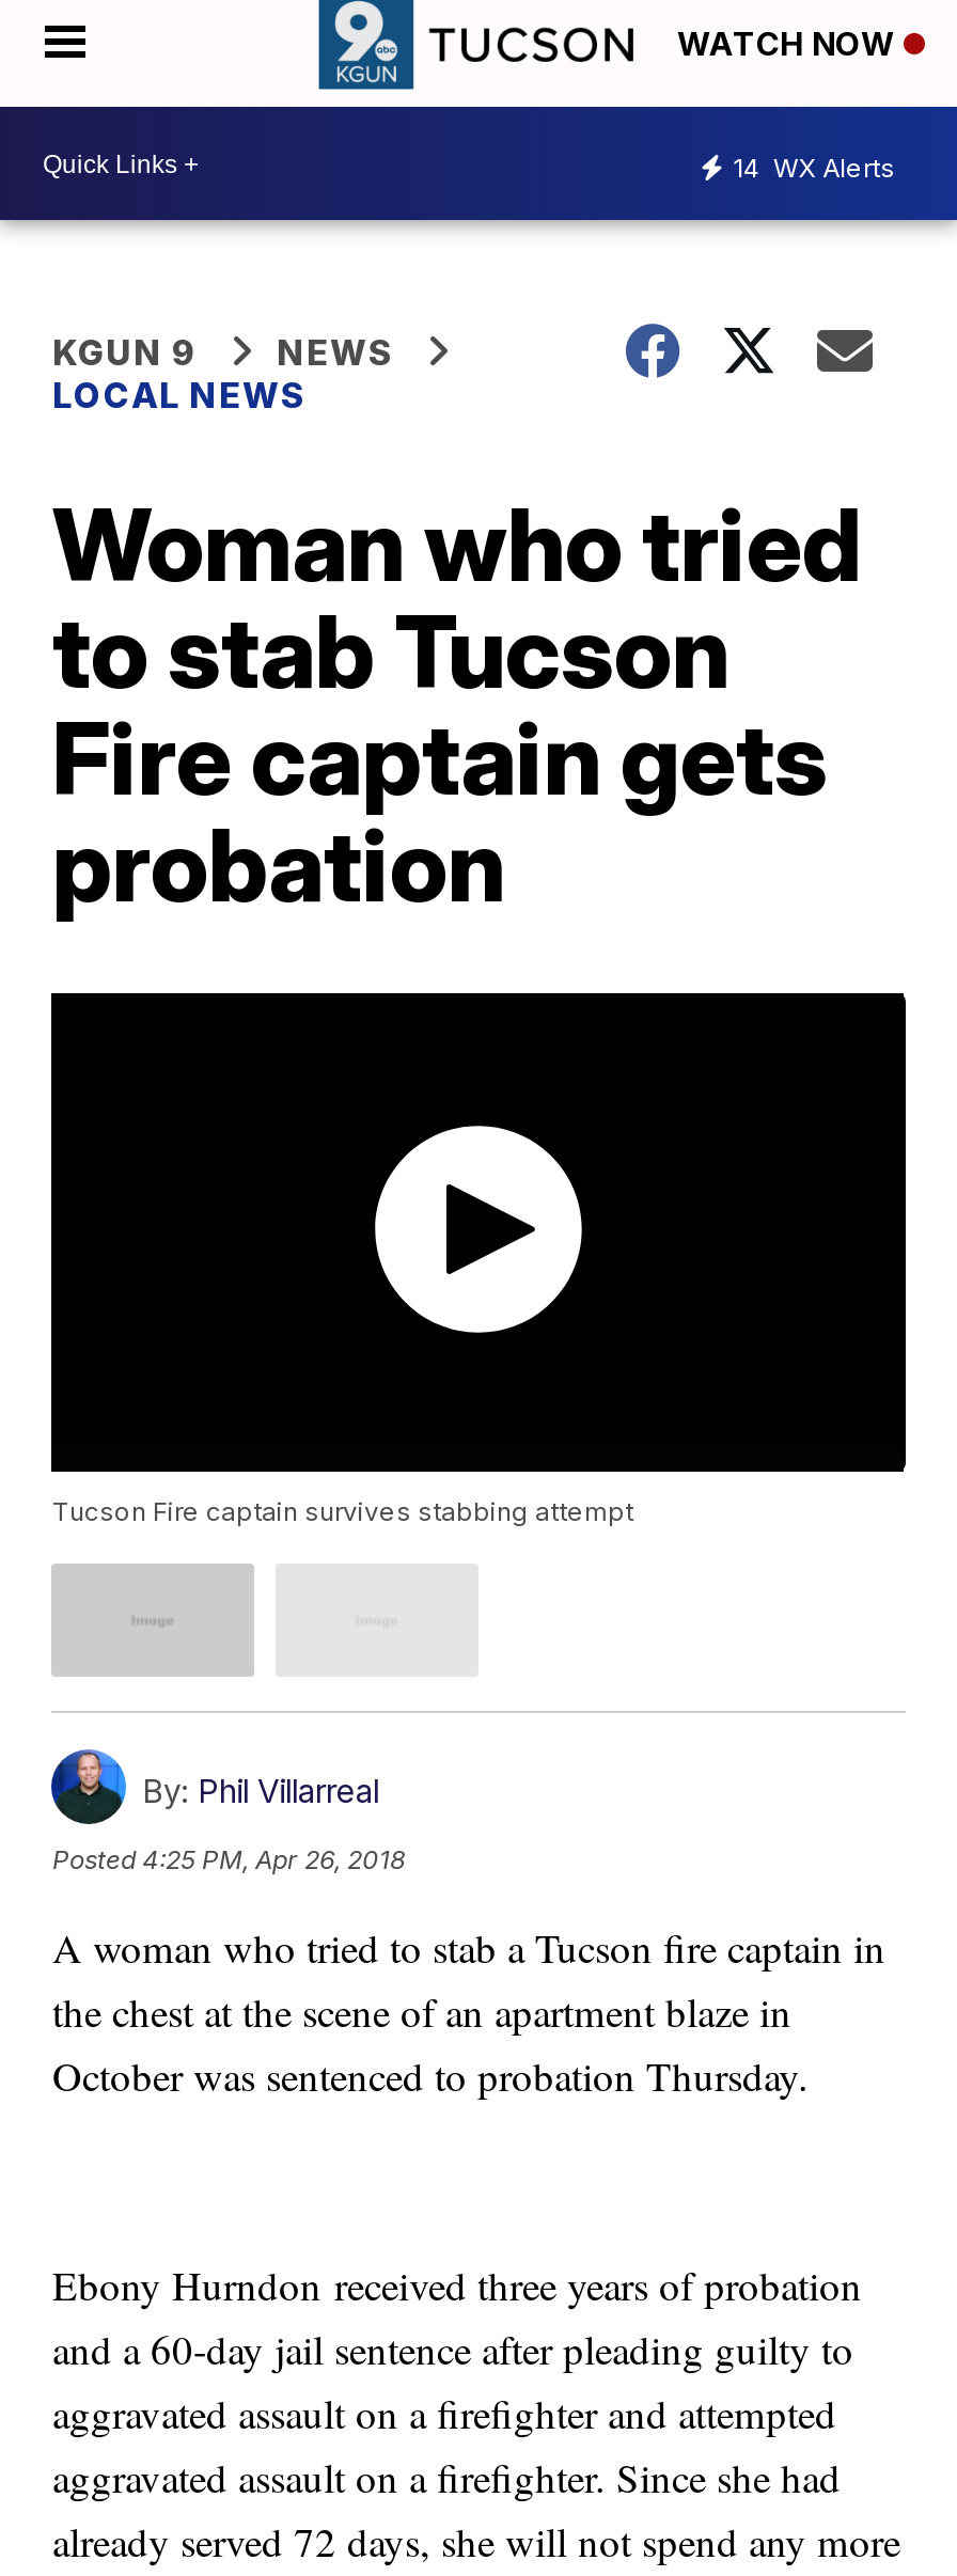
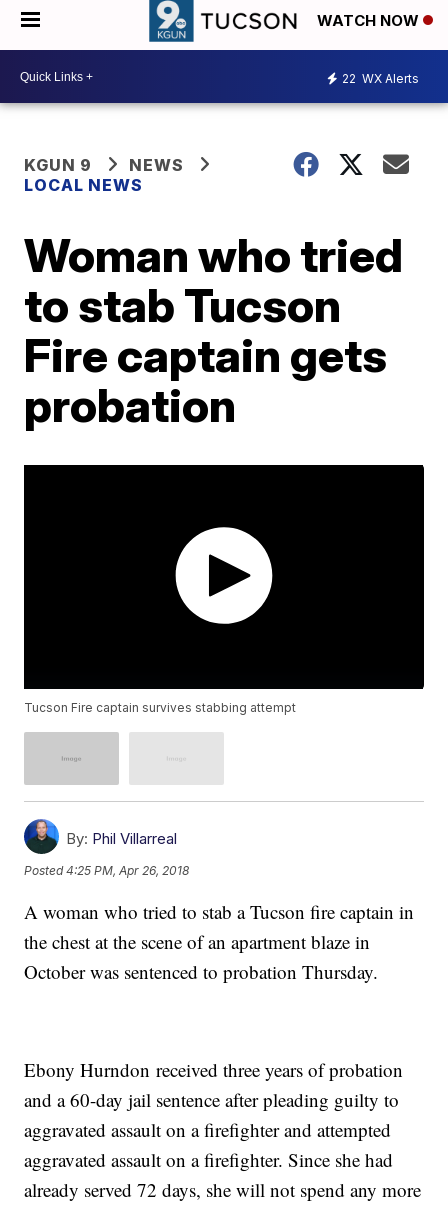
[733,151,895,183] 14 WX Alerts -> [342,70,419,85] 22 WX Alerts

